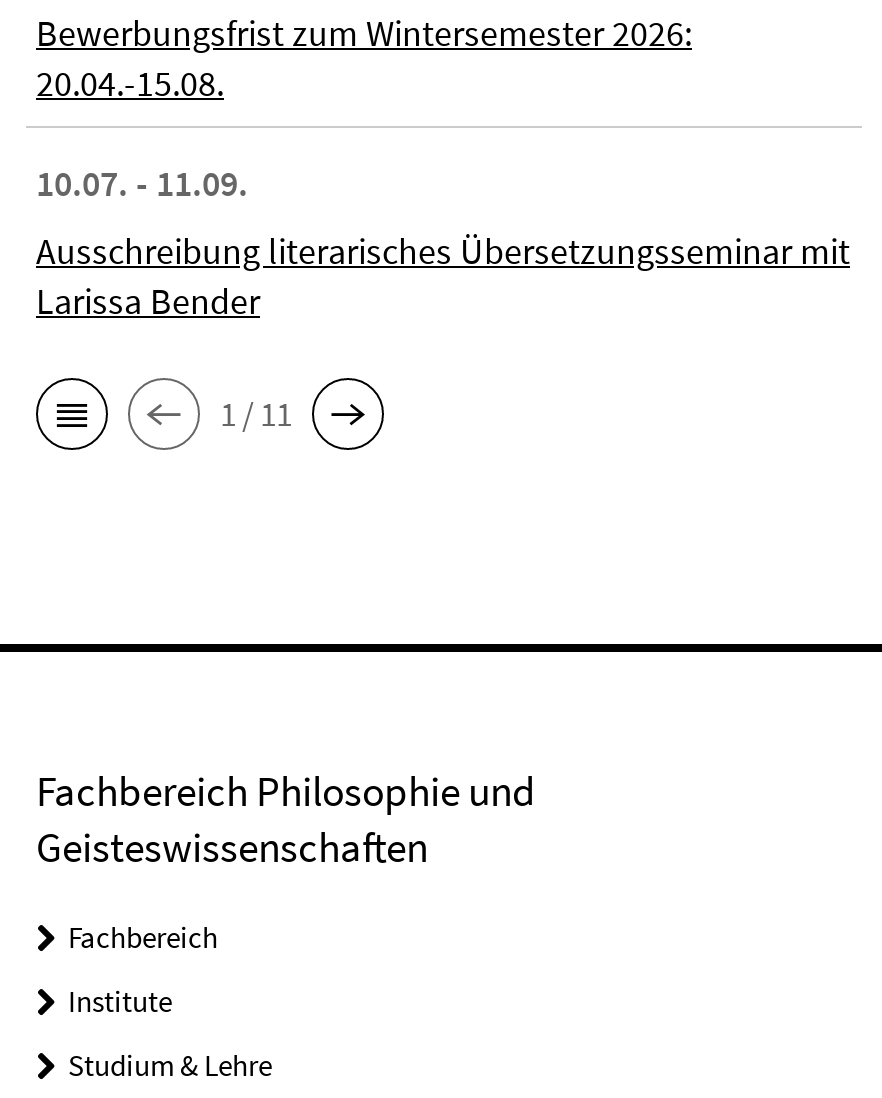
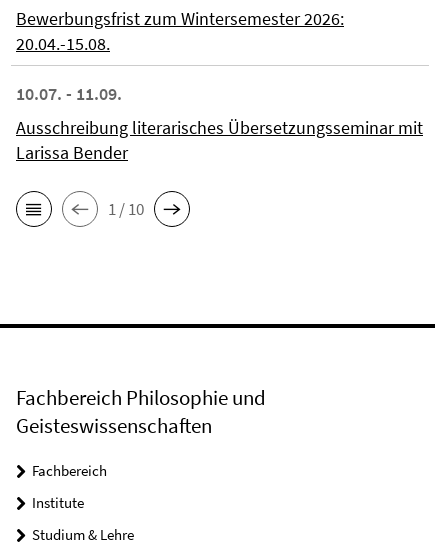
[220,391,292,435] 1 / 11 -> [108,197,144,219] 1 / 10

